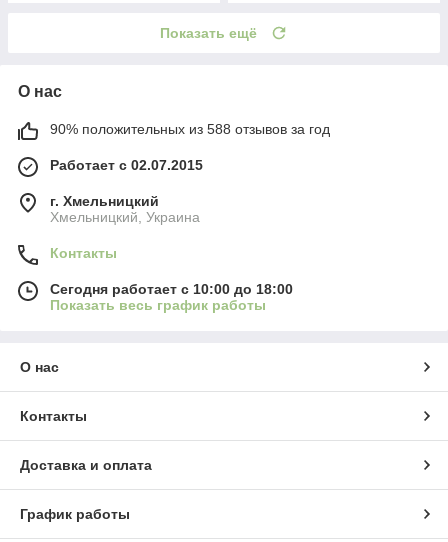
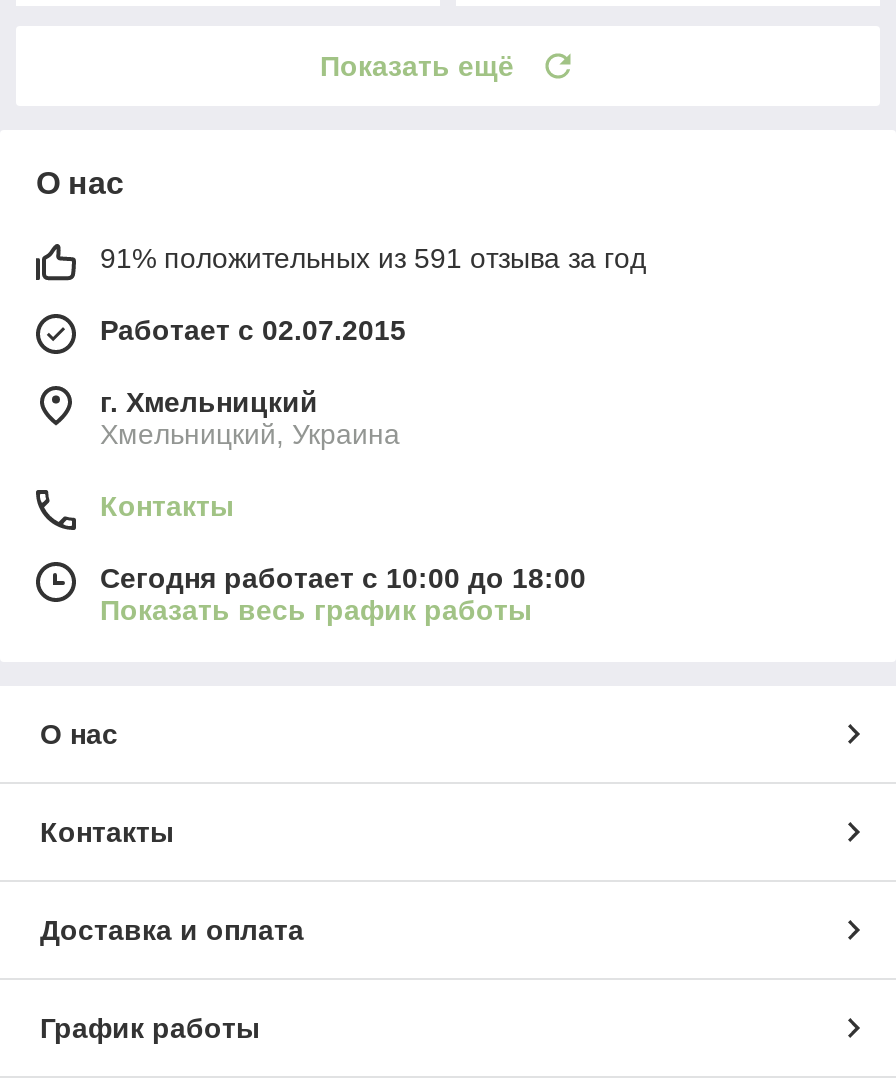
[50,121,330,137] 90% положительных из 588 отзывов за год -> [100,242,646,274] 91% положительных из 591 отзыва за год

